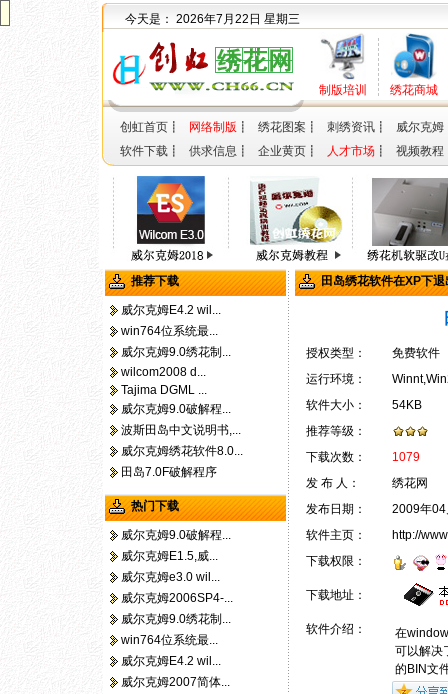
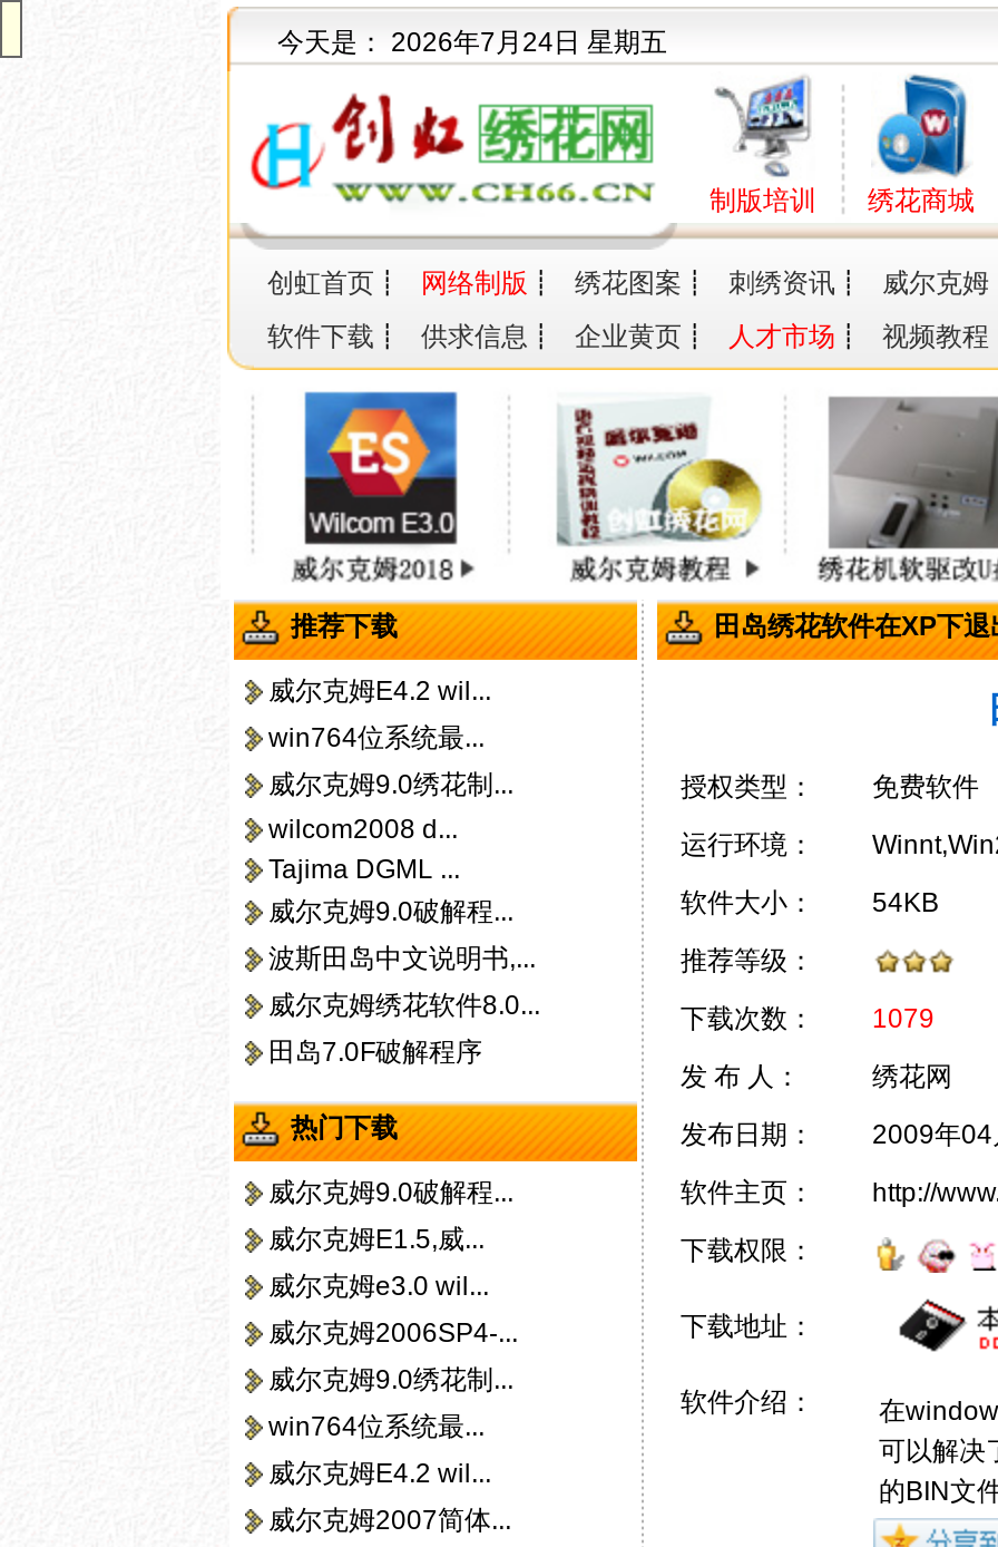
[115,12,308,26] 今天是：2026年7月22日 星期三 -> [257,27,687,58] 今天是：2026年7月24日 星期五

